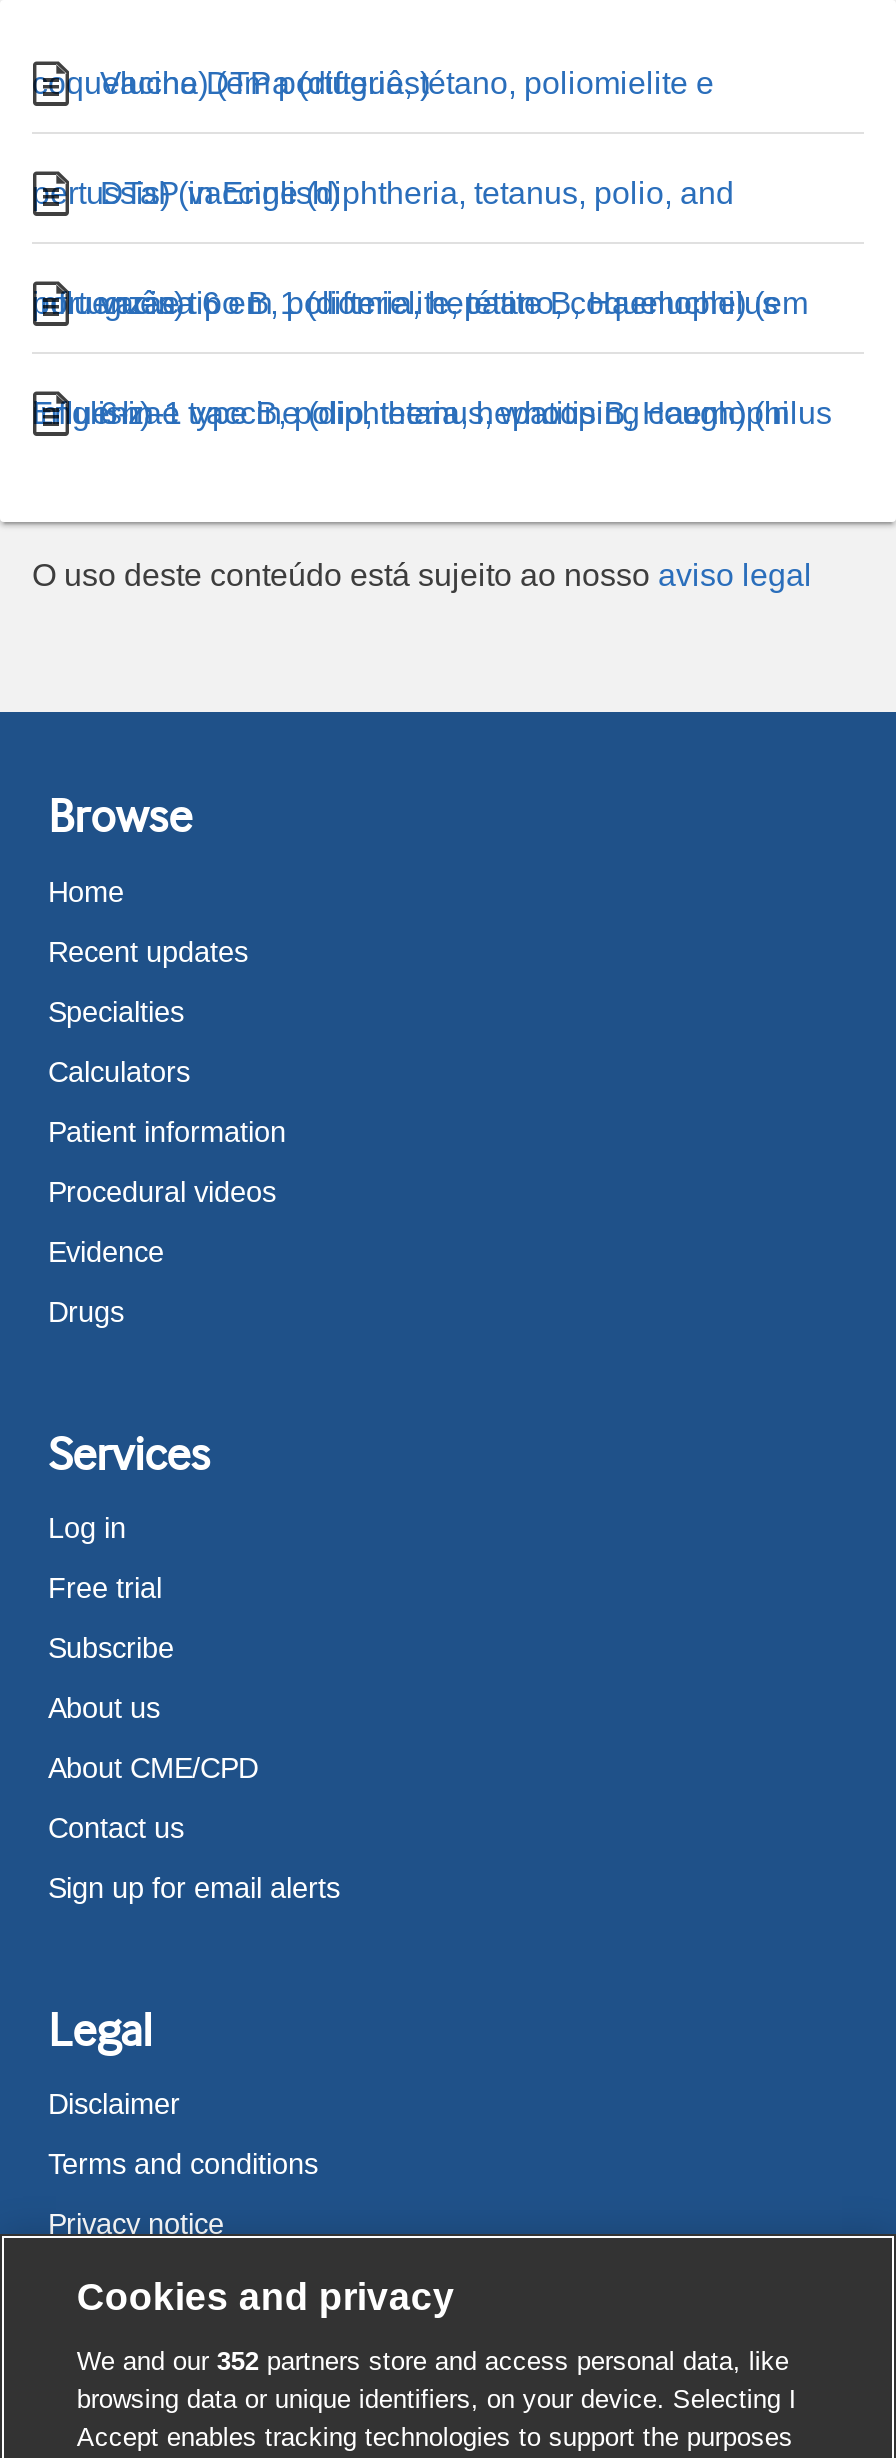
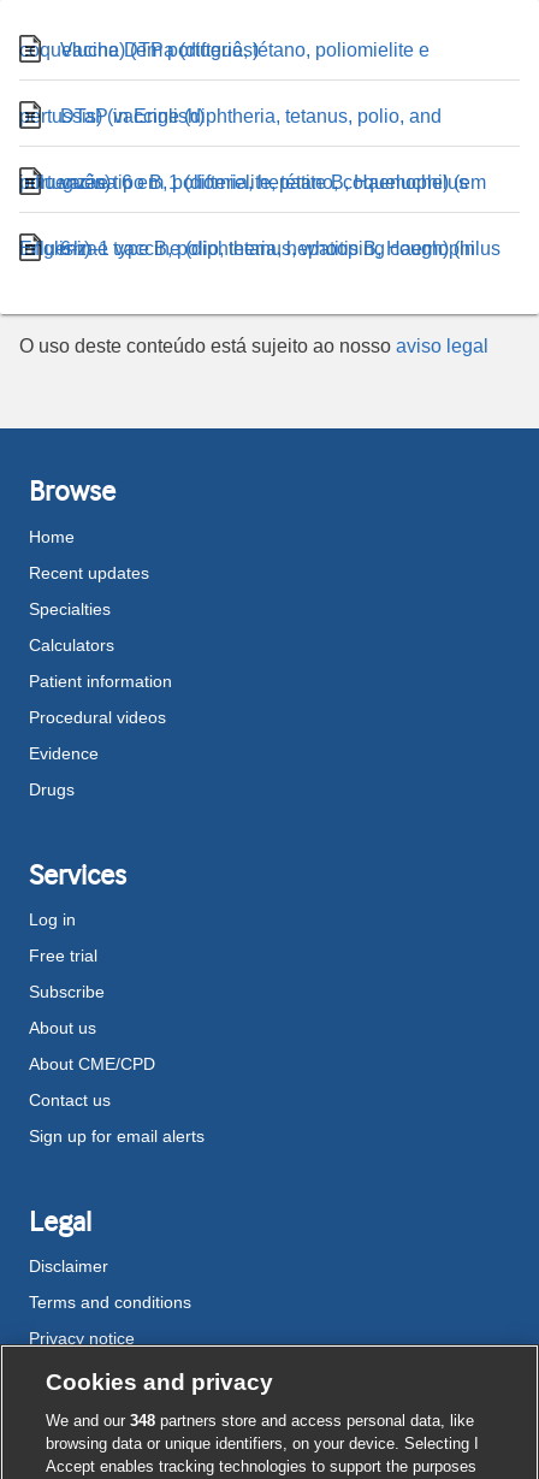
[77,2346,789,2376] We and our 352 partners store and access personal data, like -> [46,1412,475,1430] We and our 348 partners store and access personal data, like

